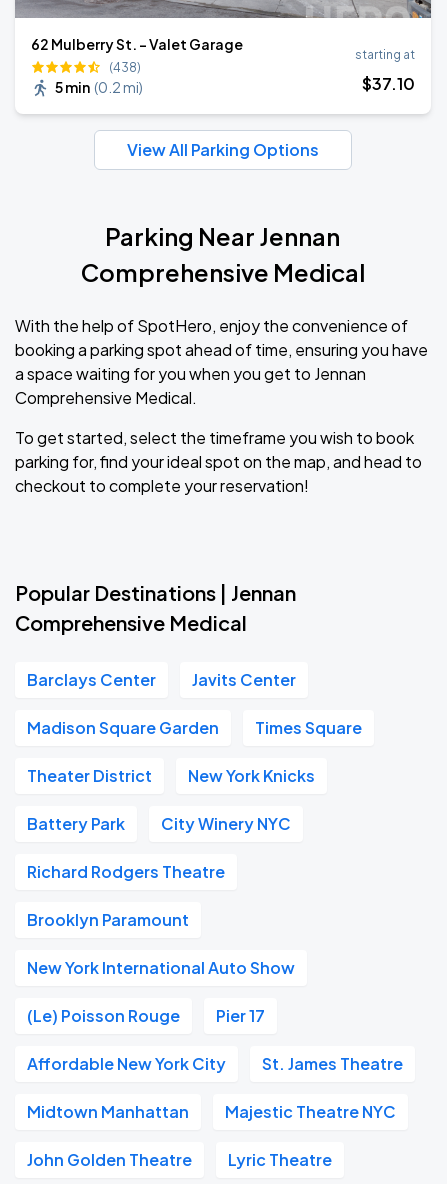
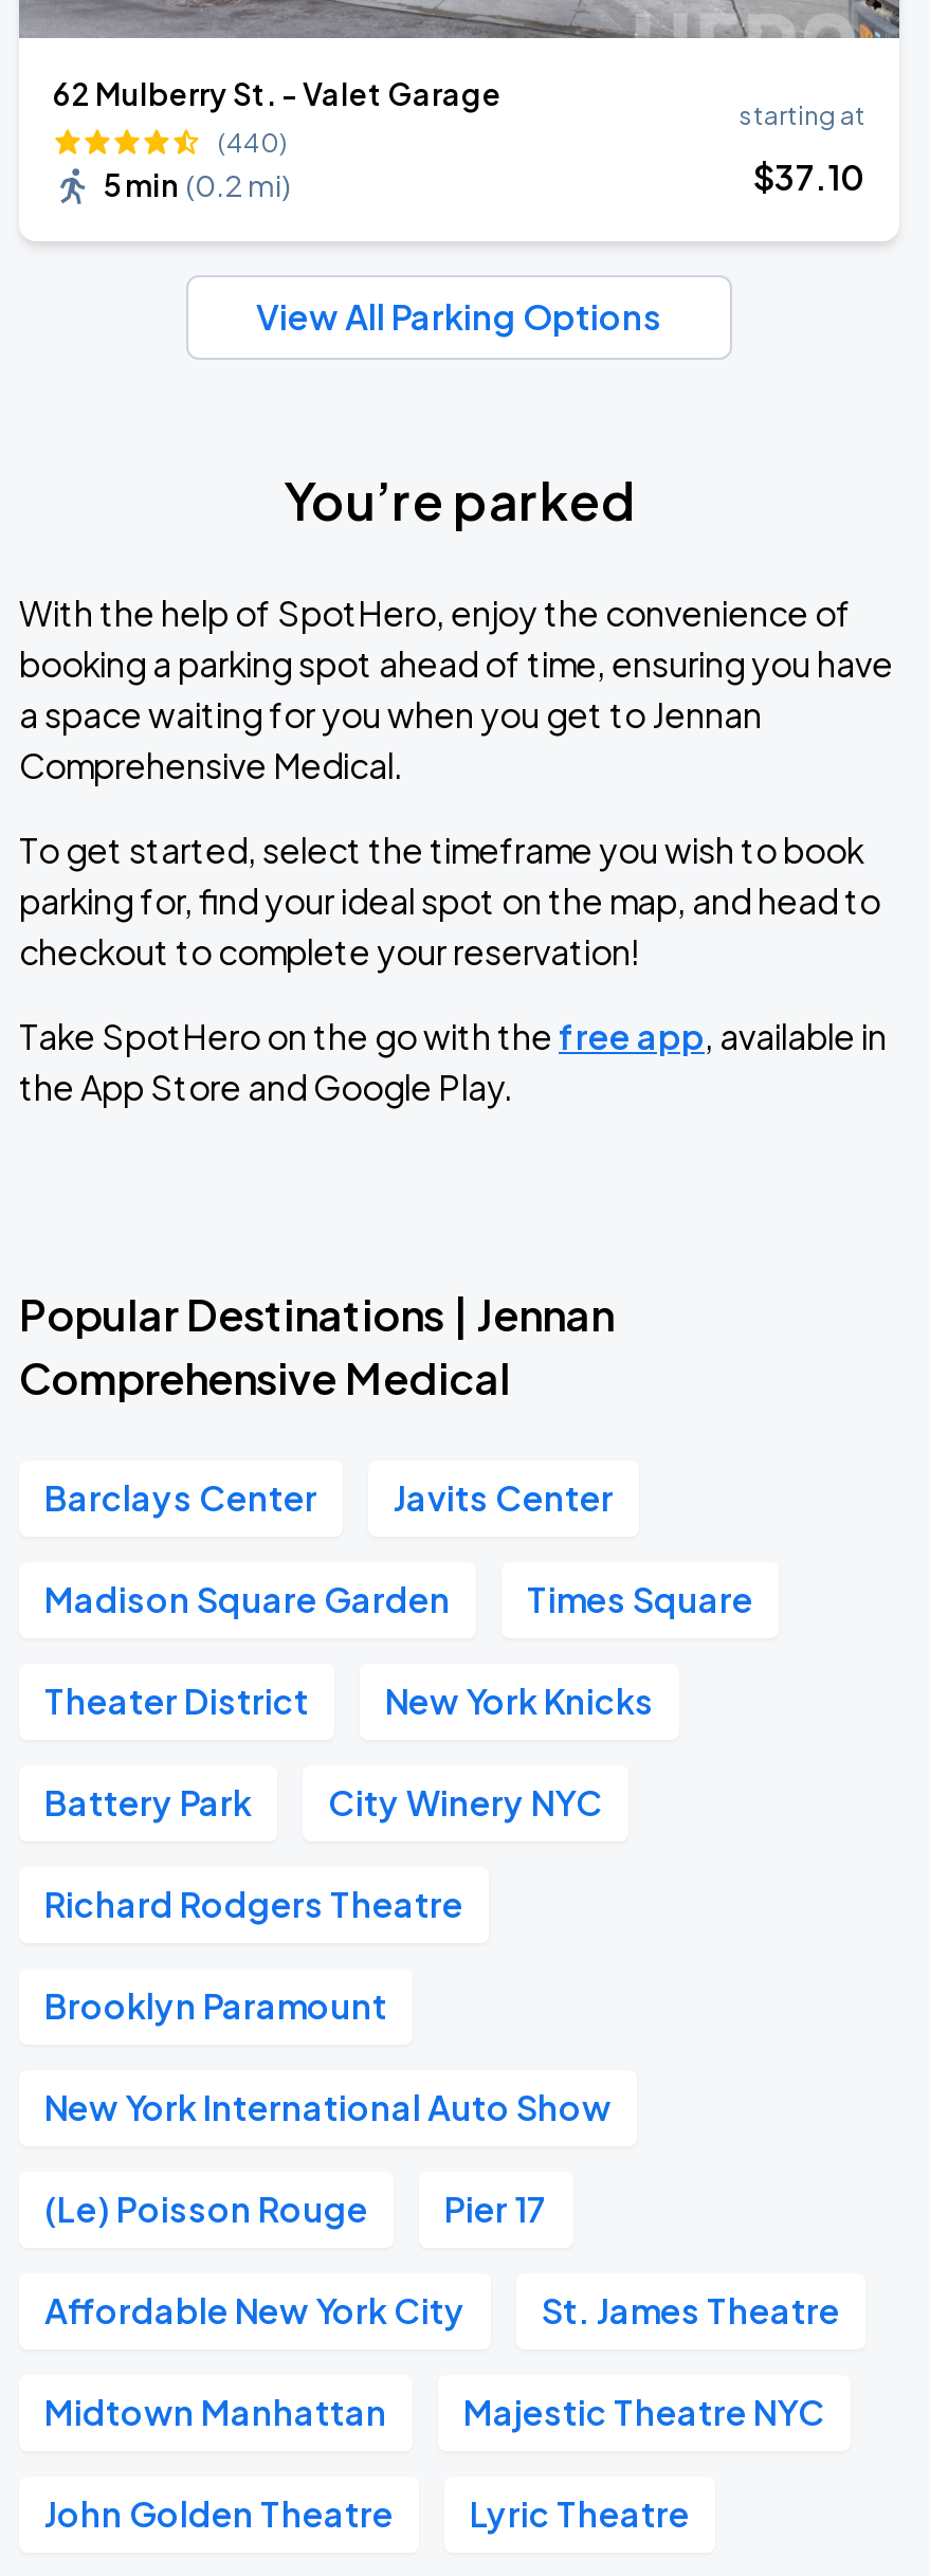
[109,60,141,75] (438) -> [218,127,288,159] (440)
[81,221,365,287] Parking Near Jennan | Comprehensive Medical -> [284,468,635,531] You’re parked
moved [15,315,428,496] -> [19,591,893,974]: With the help of SpotHero, enjoy the convenience of | booking a parking spot ahead of time, ensuring you have | a space waiting for you when you get to Jennan | Comprehensive Medical. | To get started, select the timeframe you wish to book | parking for, find your ideal spot on the map, and head to | checkout to complete your reservation!
none -> [19,1014,887,1109] Take SpotHero on the go with the free app, available in | the App Store and Google Play.

